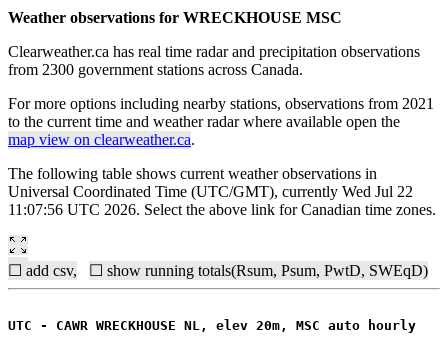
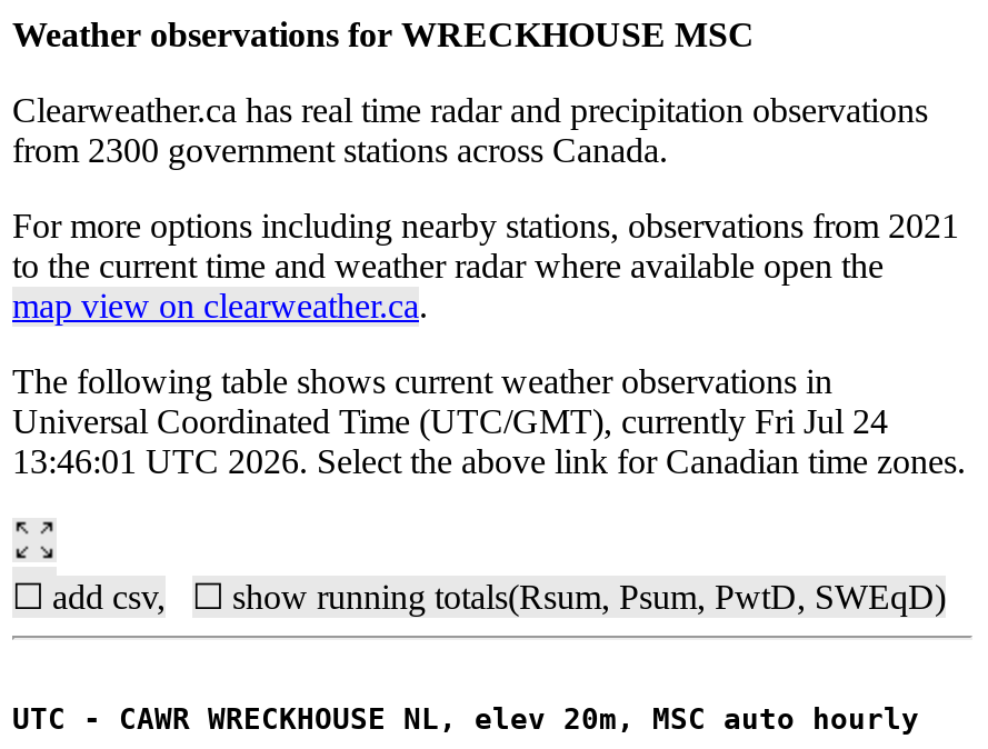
[8,183,413,200] Universal Coordinated Time (UTC/GMT), currently Wed Jul 22 -> [12,402,888,439] Universal Coordinated Time (UTC/GMT), currently Fri Jul 24
[8,201,436,218] 11:07:56 UTC 2026. Select the above link for Canadian time zones. -> [12,442,966,479] 13:46:01 UTC 2026. Select the above link for Canadian time zones.

